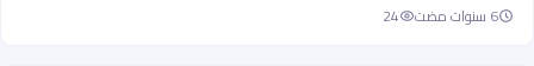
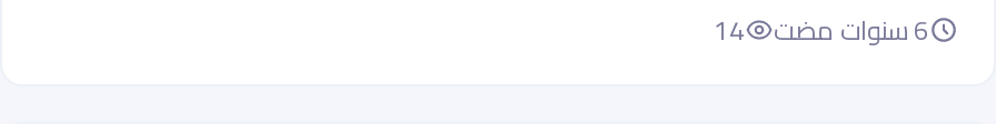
[383,3,399,30] 24 -> [714,5,745,56] 14

